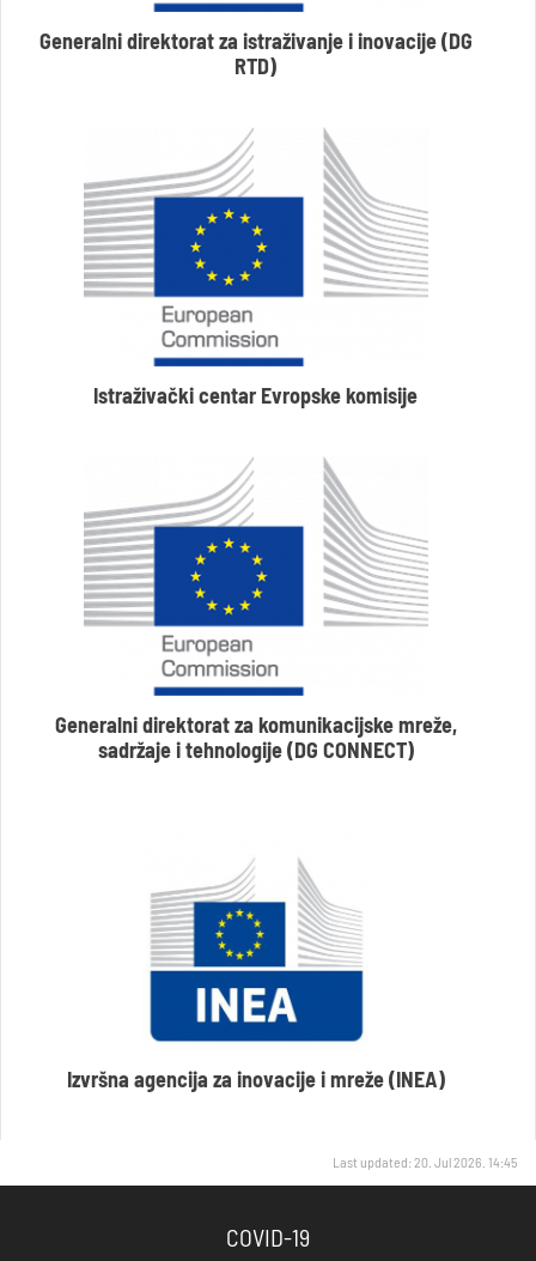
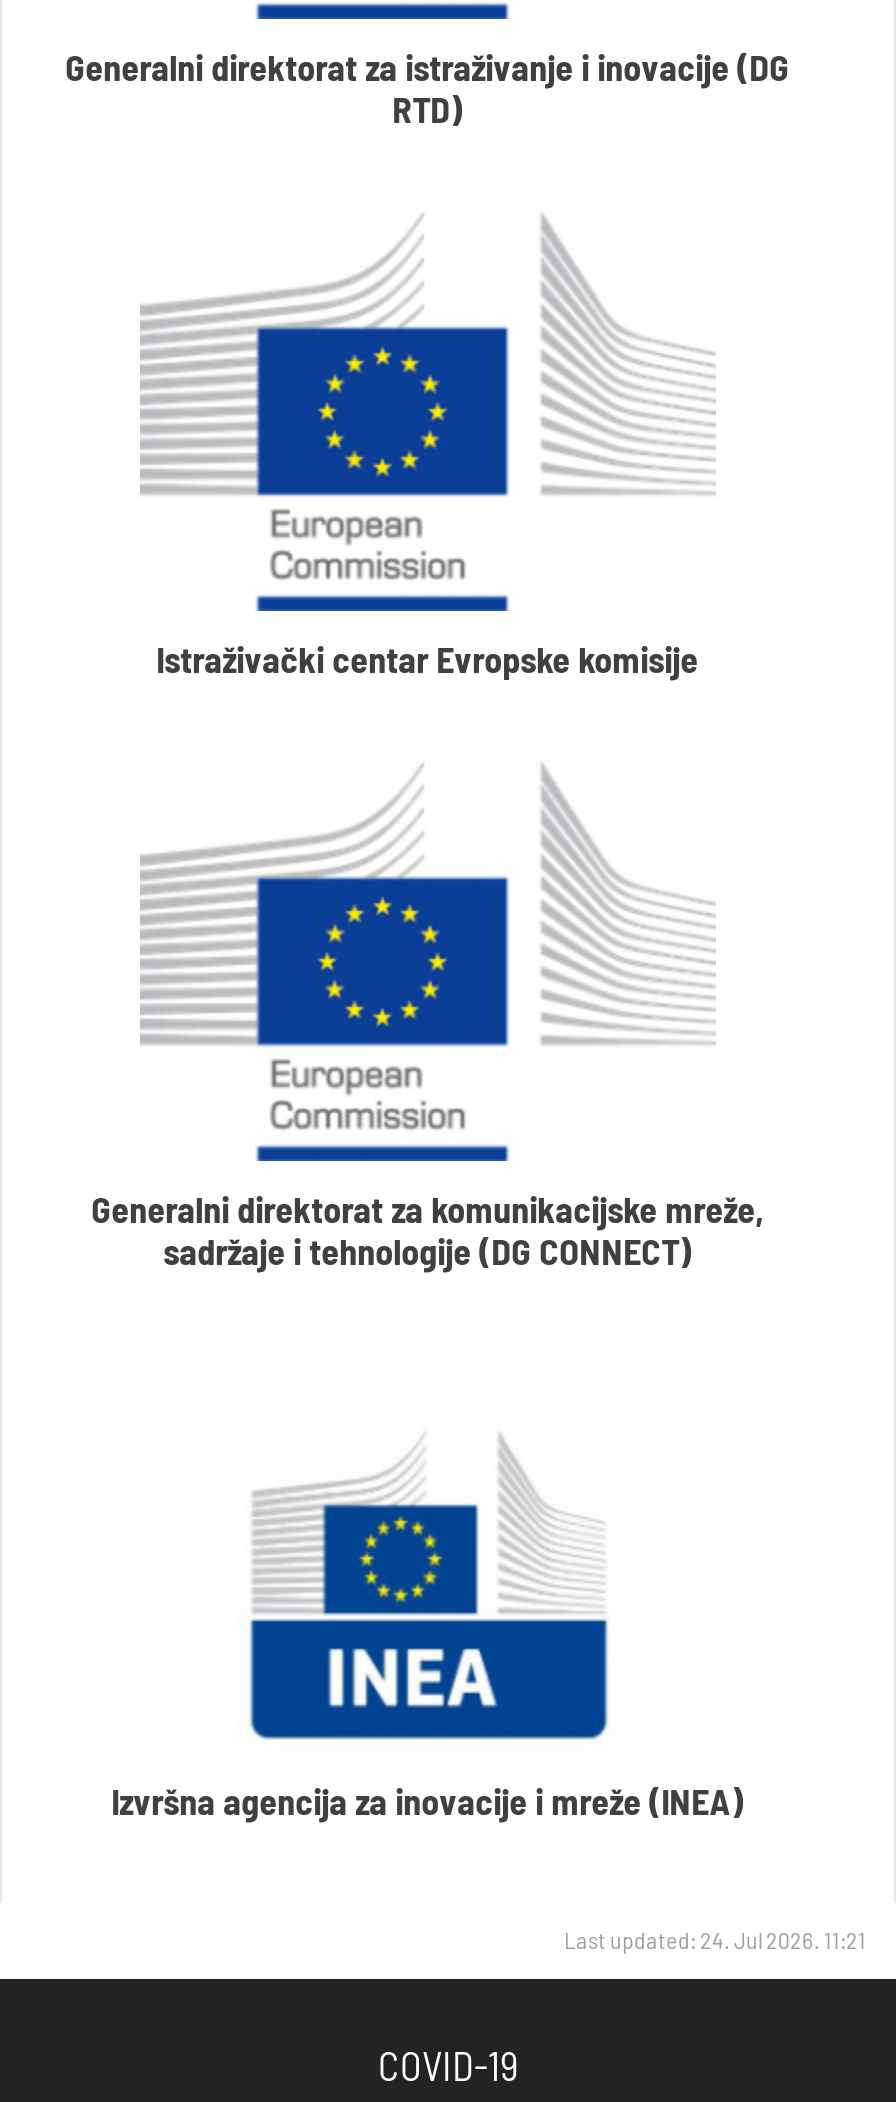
[333,1156,518,1170] Last updated: 20. Jul 2026. 14:45 -> [564,1929,866,1953] Last updated: 24. Jul 2026. 11:21

